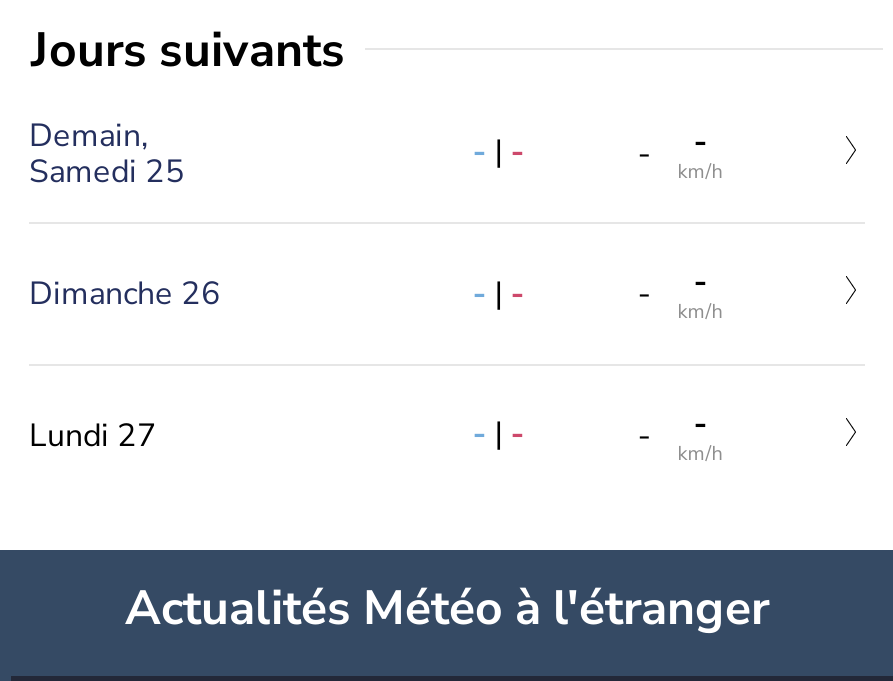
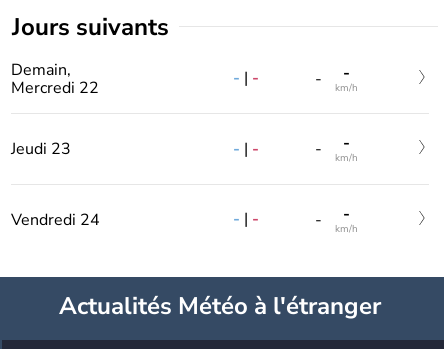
[29,149,185,193] Samedi 25 -> [11,77,99,99] Mercredi 22
[29,272,221,316] Dimanche 26 -> [11,138,71,160] Jeudi 23
[29,414,157,458] Lundi 27 -> [11,209,100,231] Vendredi 24

